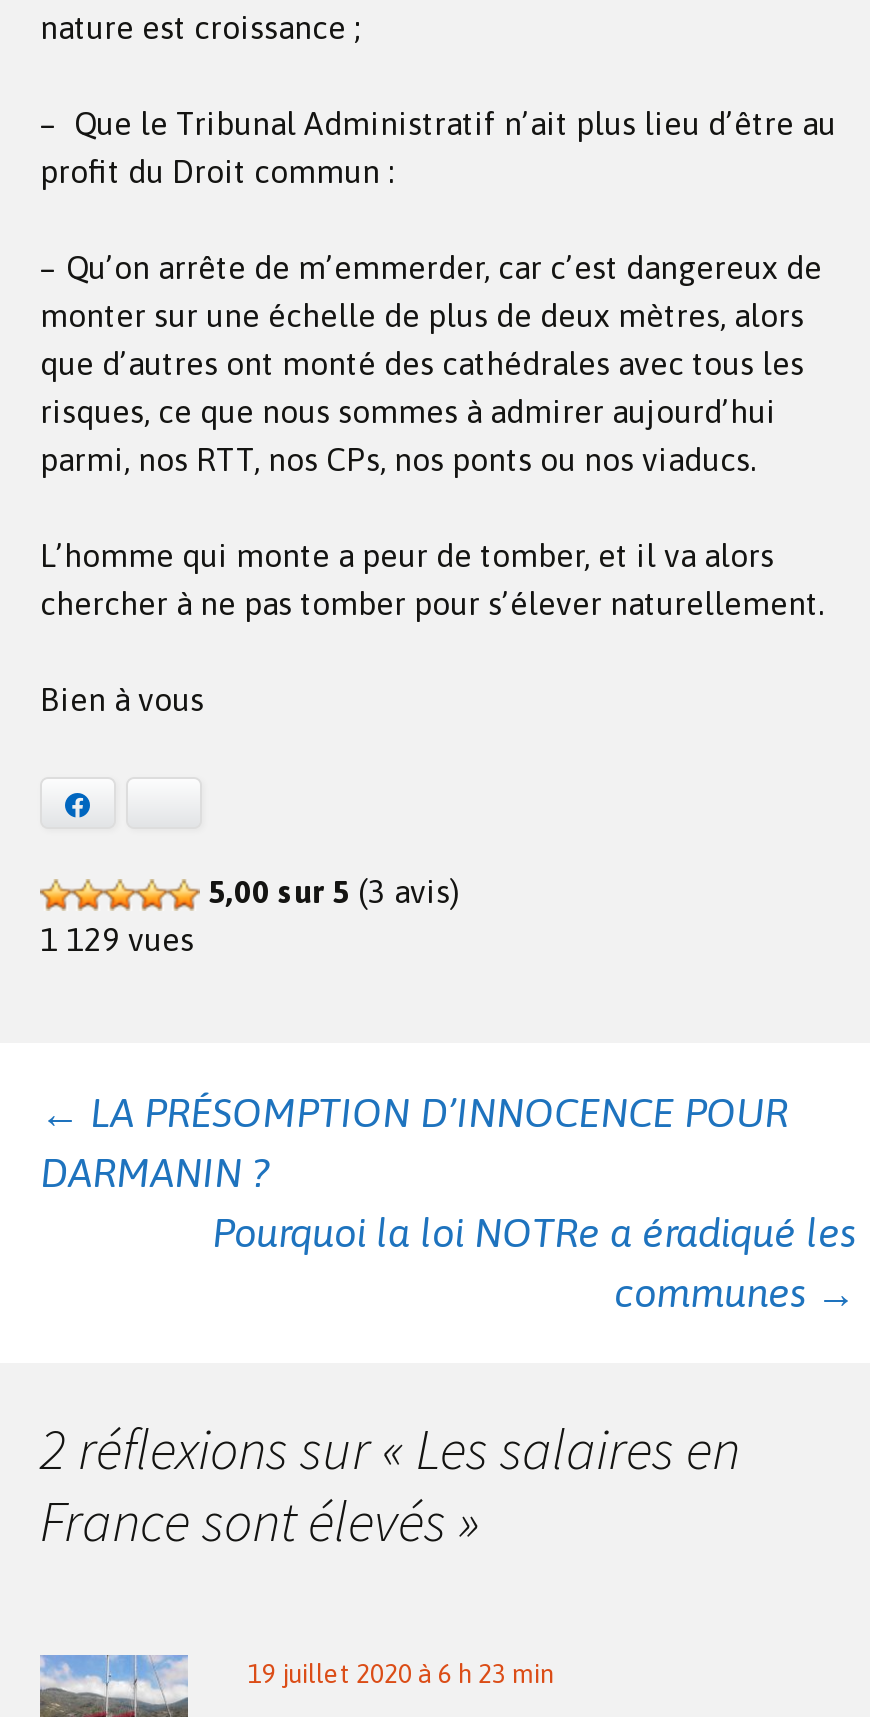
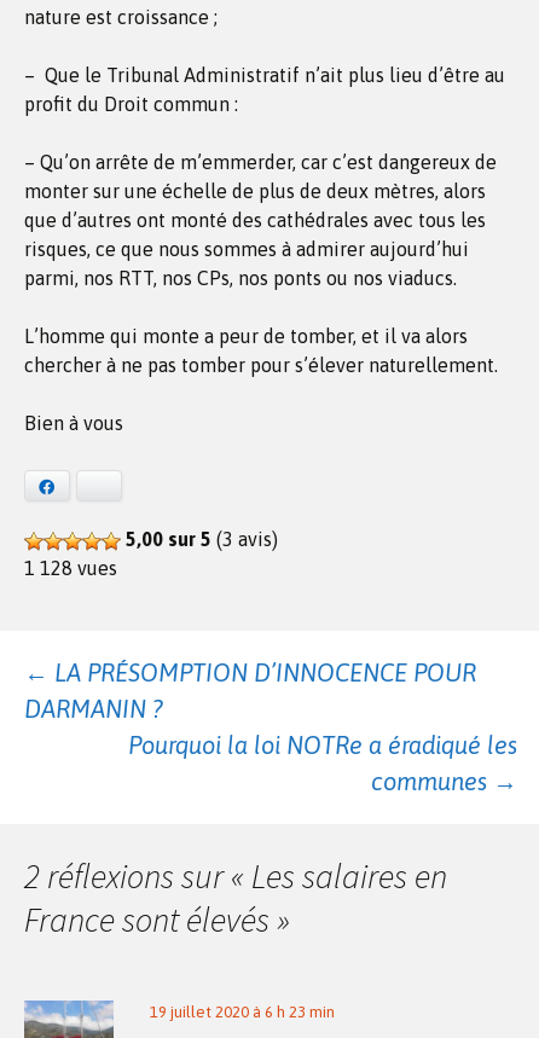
[40,921,194,957] 1 129 vues -> [24,557,117,579] 1 128 vues

